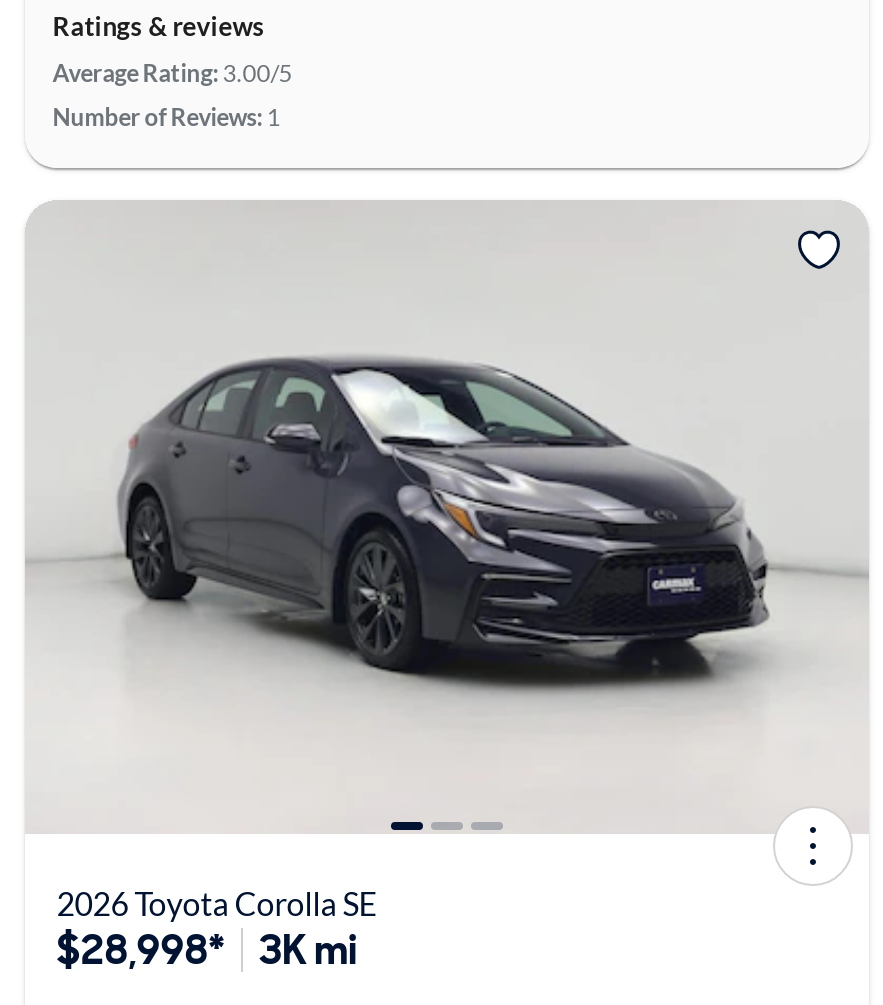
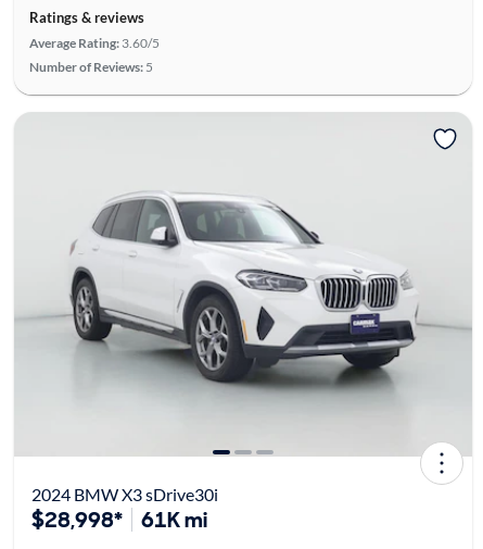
[52,58,292,88] Average Rating: 3.00/5 -> [29,35,159,51] Average Rating: 3.60/5
[52,102,280,132] Number of Reviews: 1 -> [29,58,153,75] Number of Reviews: 5
[27,354,867,752] [image] -> [16,195,471,414] [image]
[56,883,376,921] 2026 Toyota Corolla SE -> [31,483,218,504] 2024 BMW X3 sDrive30i
[56,923,356,975] $28,998* 3K mi -> [31,505,207,533] $28,998* 61K mi

